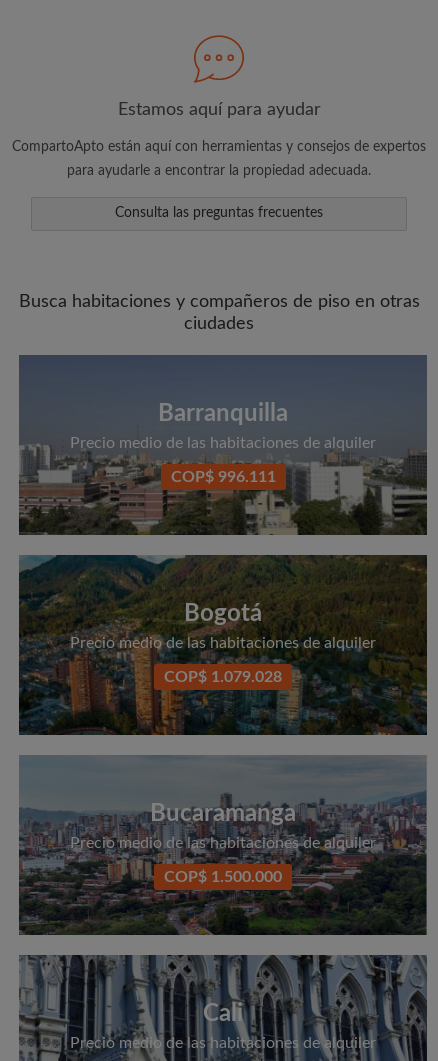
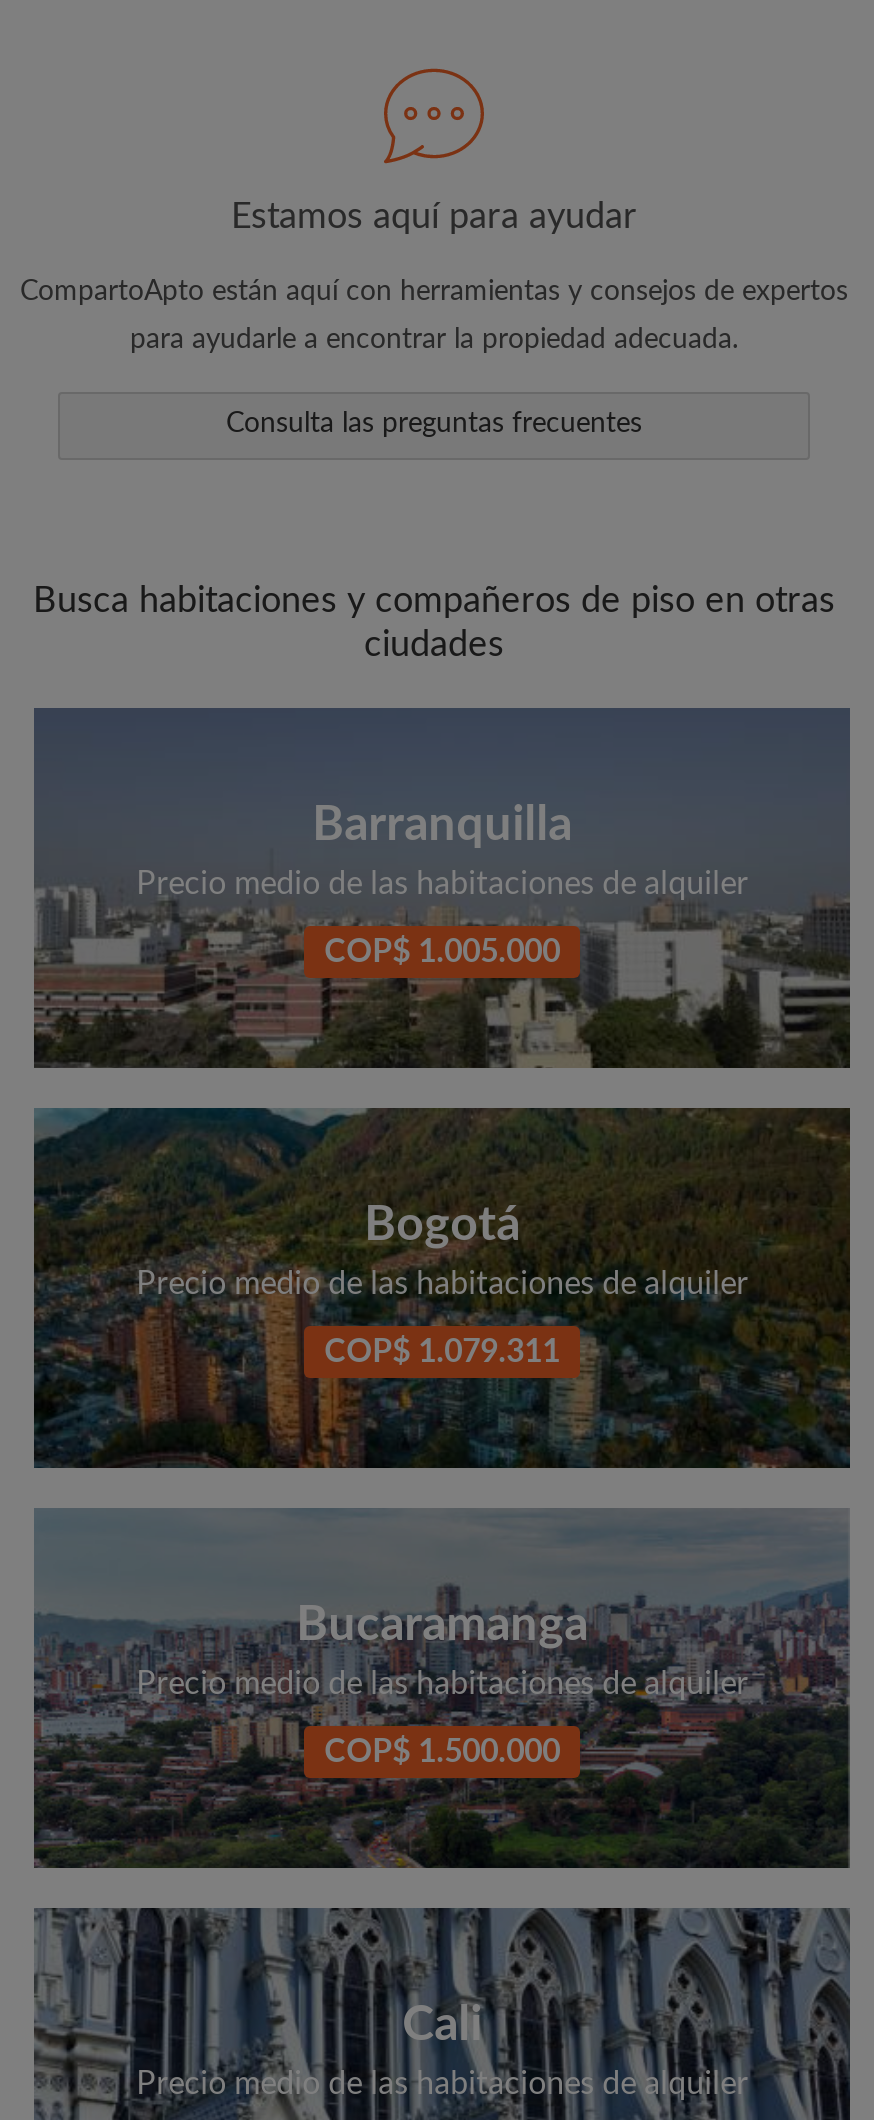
[171,469,276,485] COP$ 996.111 -> [324,936,560,968] COP$ 1.005.000
[164,669,282,685] COP$ 1.079.028 -> [324,1336,560,1368] COP$ 1.079.311

